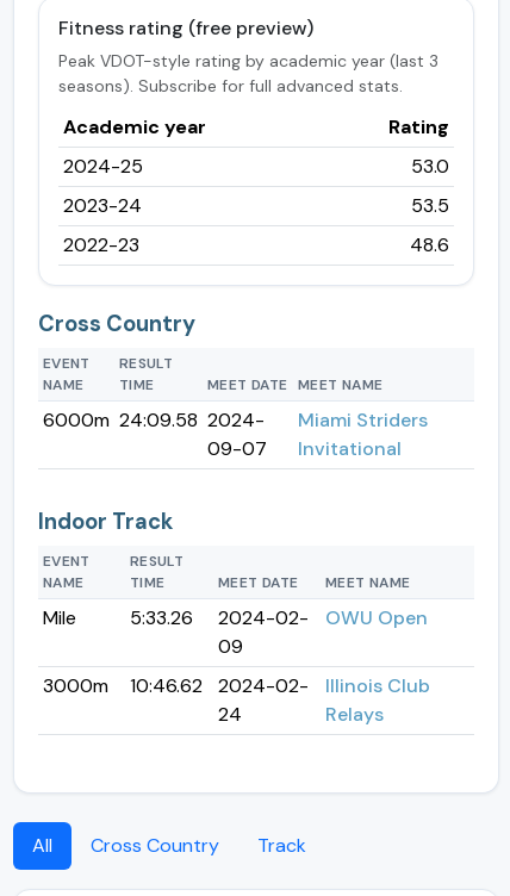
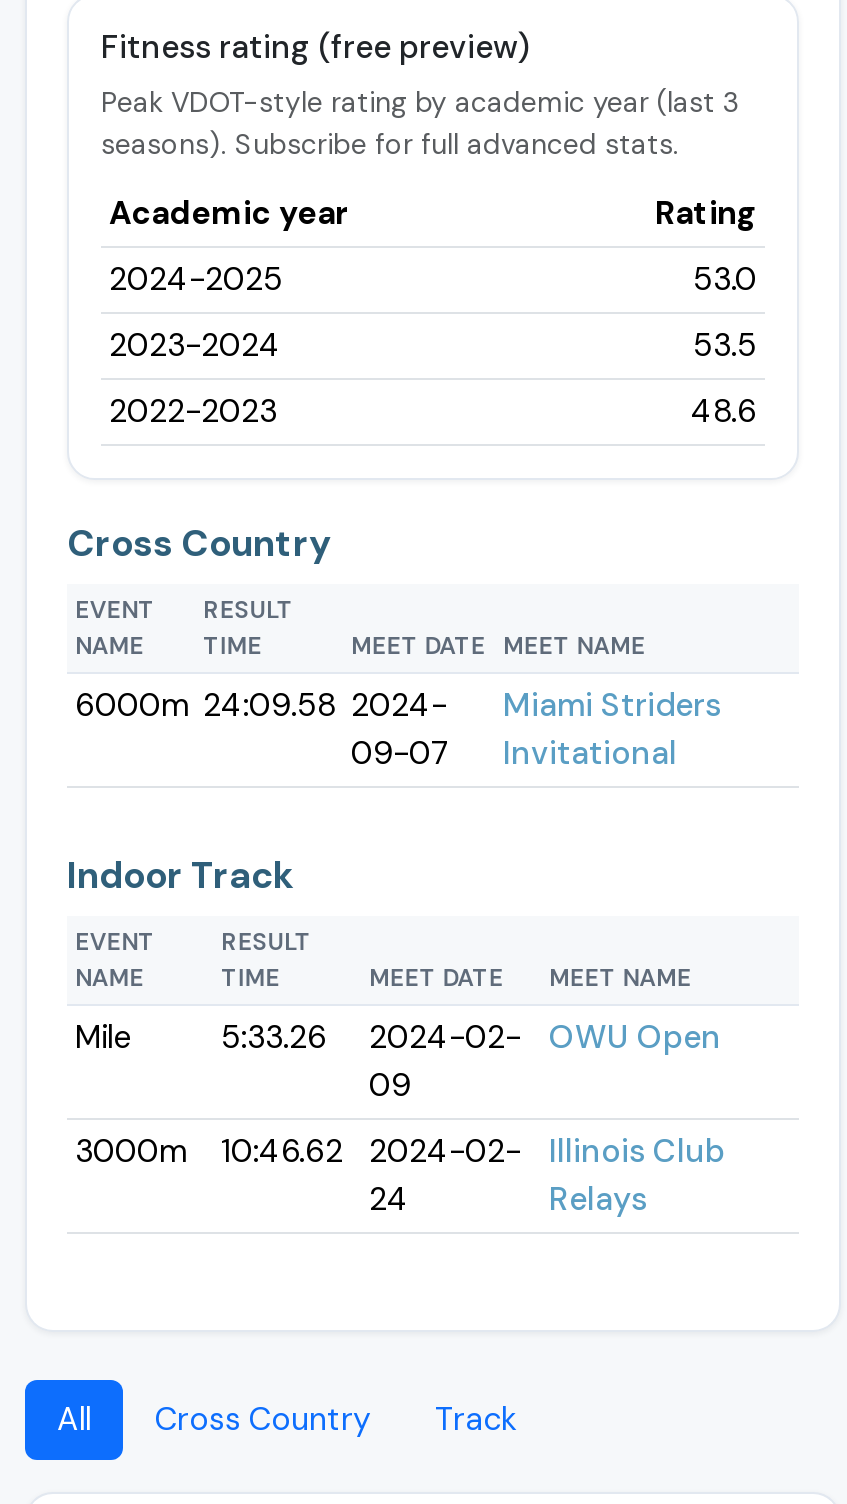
[63,154,143,179] 2024-25 -> [109,258,283,300] 2024-2025
[63,193,142,218] 2023-24 -> [109,324,281,366] 2023-2024
[63,232,139,257] 2022-23 -> [109,390,277,432] 2022-2023

